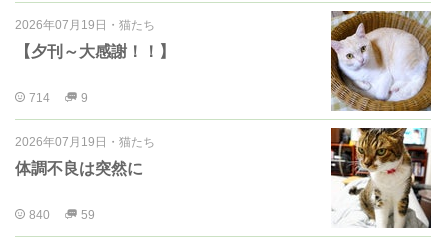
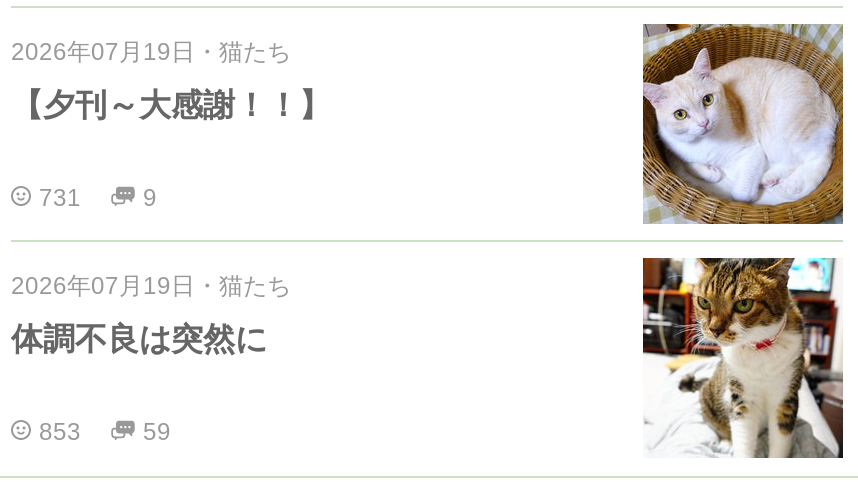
[29,91,50,105] 714 -> [39,184,81,212] 731
[29,208,50,222] 840 -> [39,418,81,446] 853

